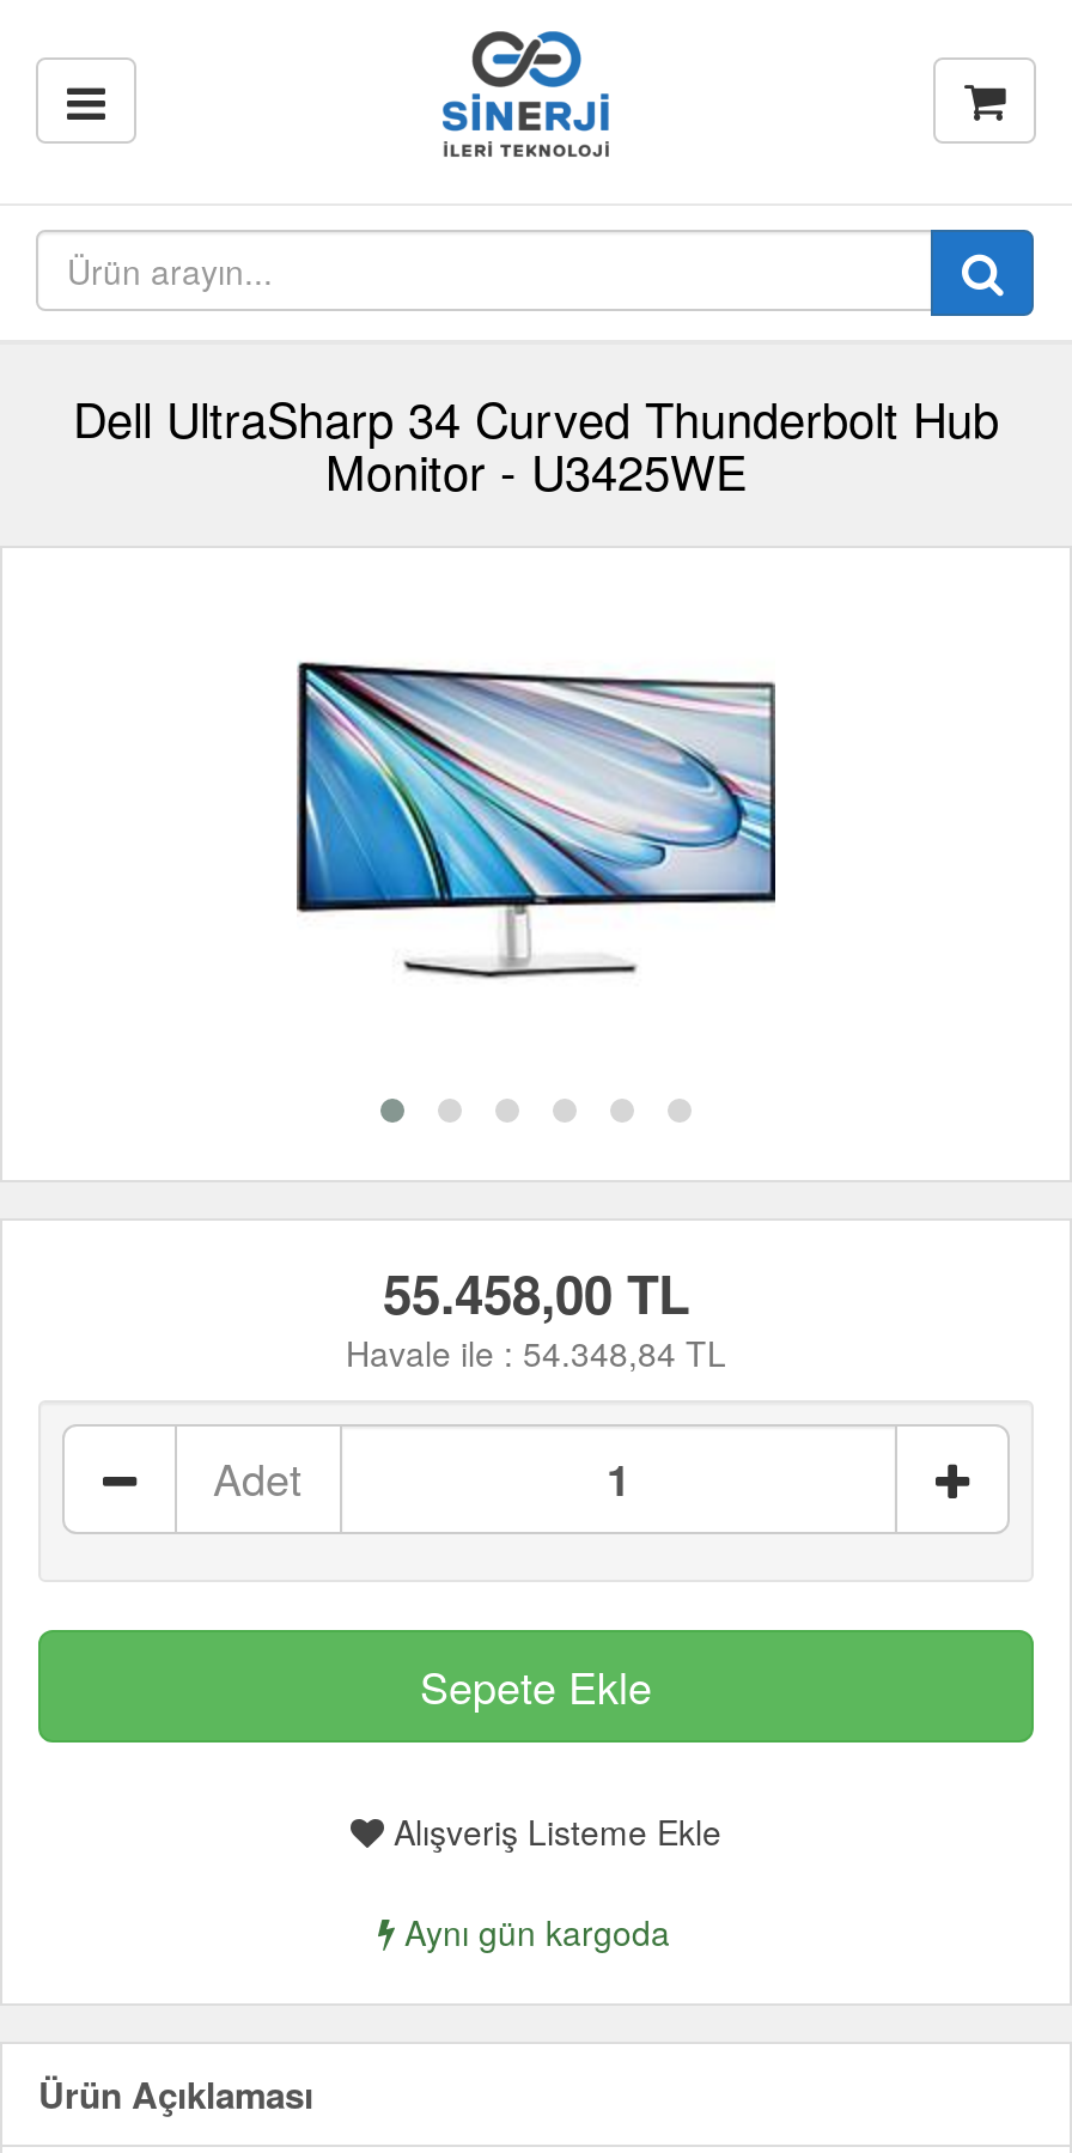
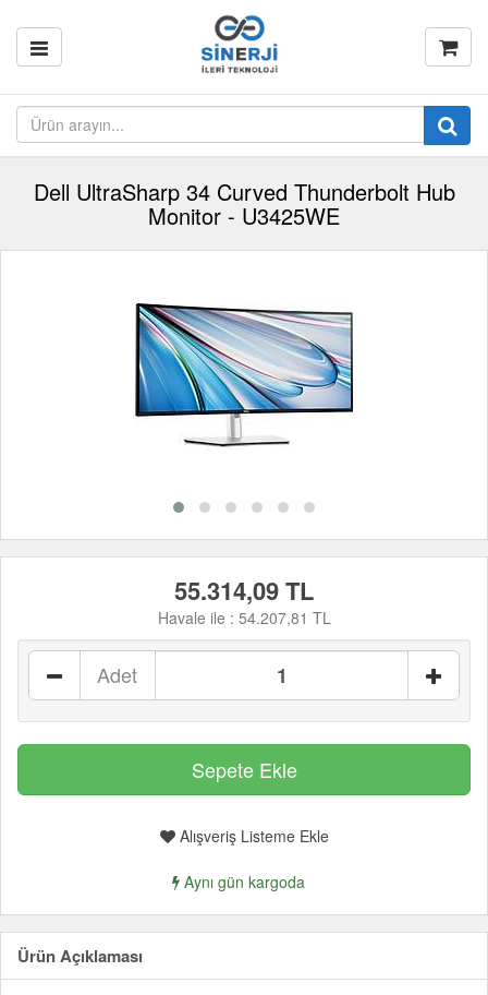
[383,1254,689,1331] 55.458,00 TL -> [174,573,314,608] 55.314,09 TL
[346,1328,726,1376] Havale ile : 54.348,84 TL -> [157,607,331,628] Havale ile : 54.207,81 TL

